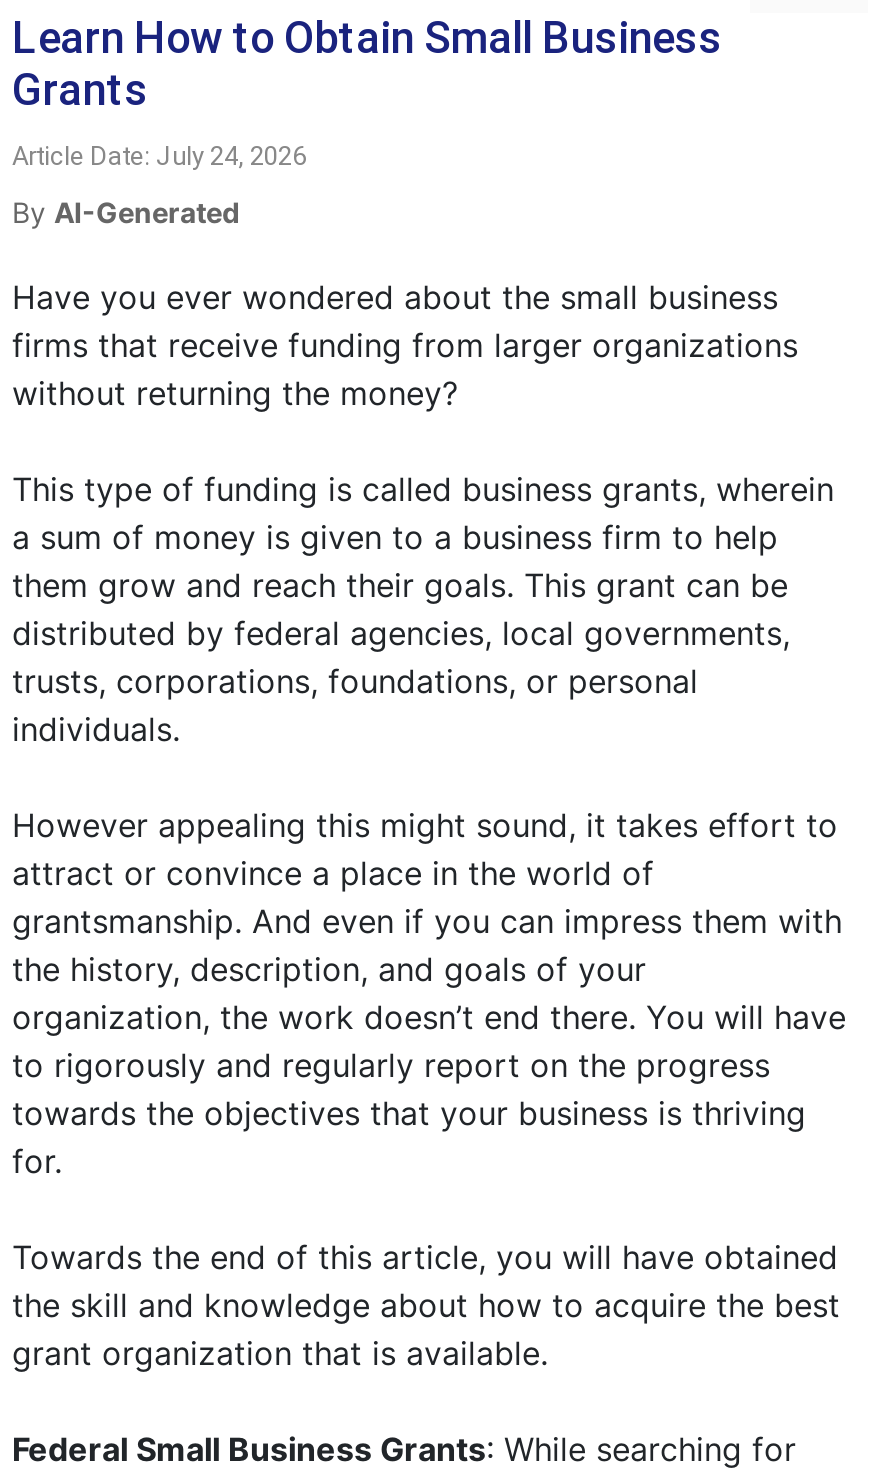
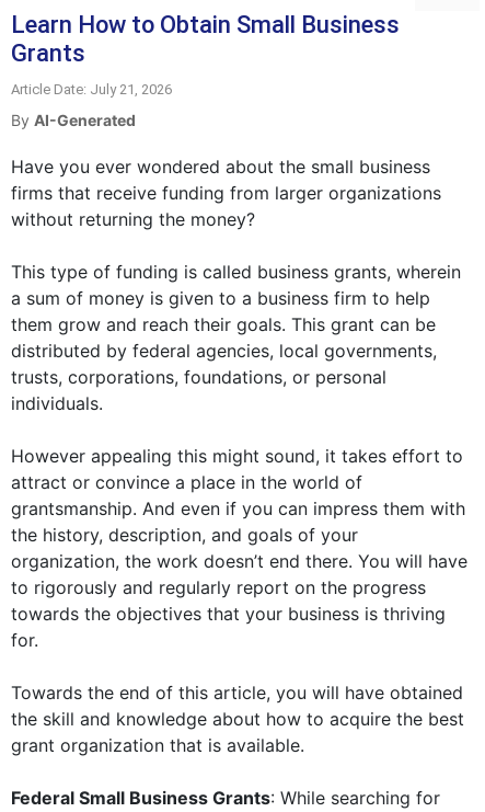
[12,141,306,171] Article Date: July 24, 2026 -> [11,81,172,98] Article Date: July 21, 2026

